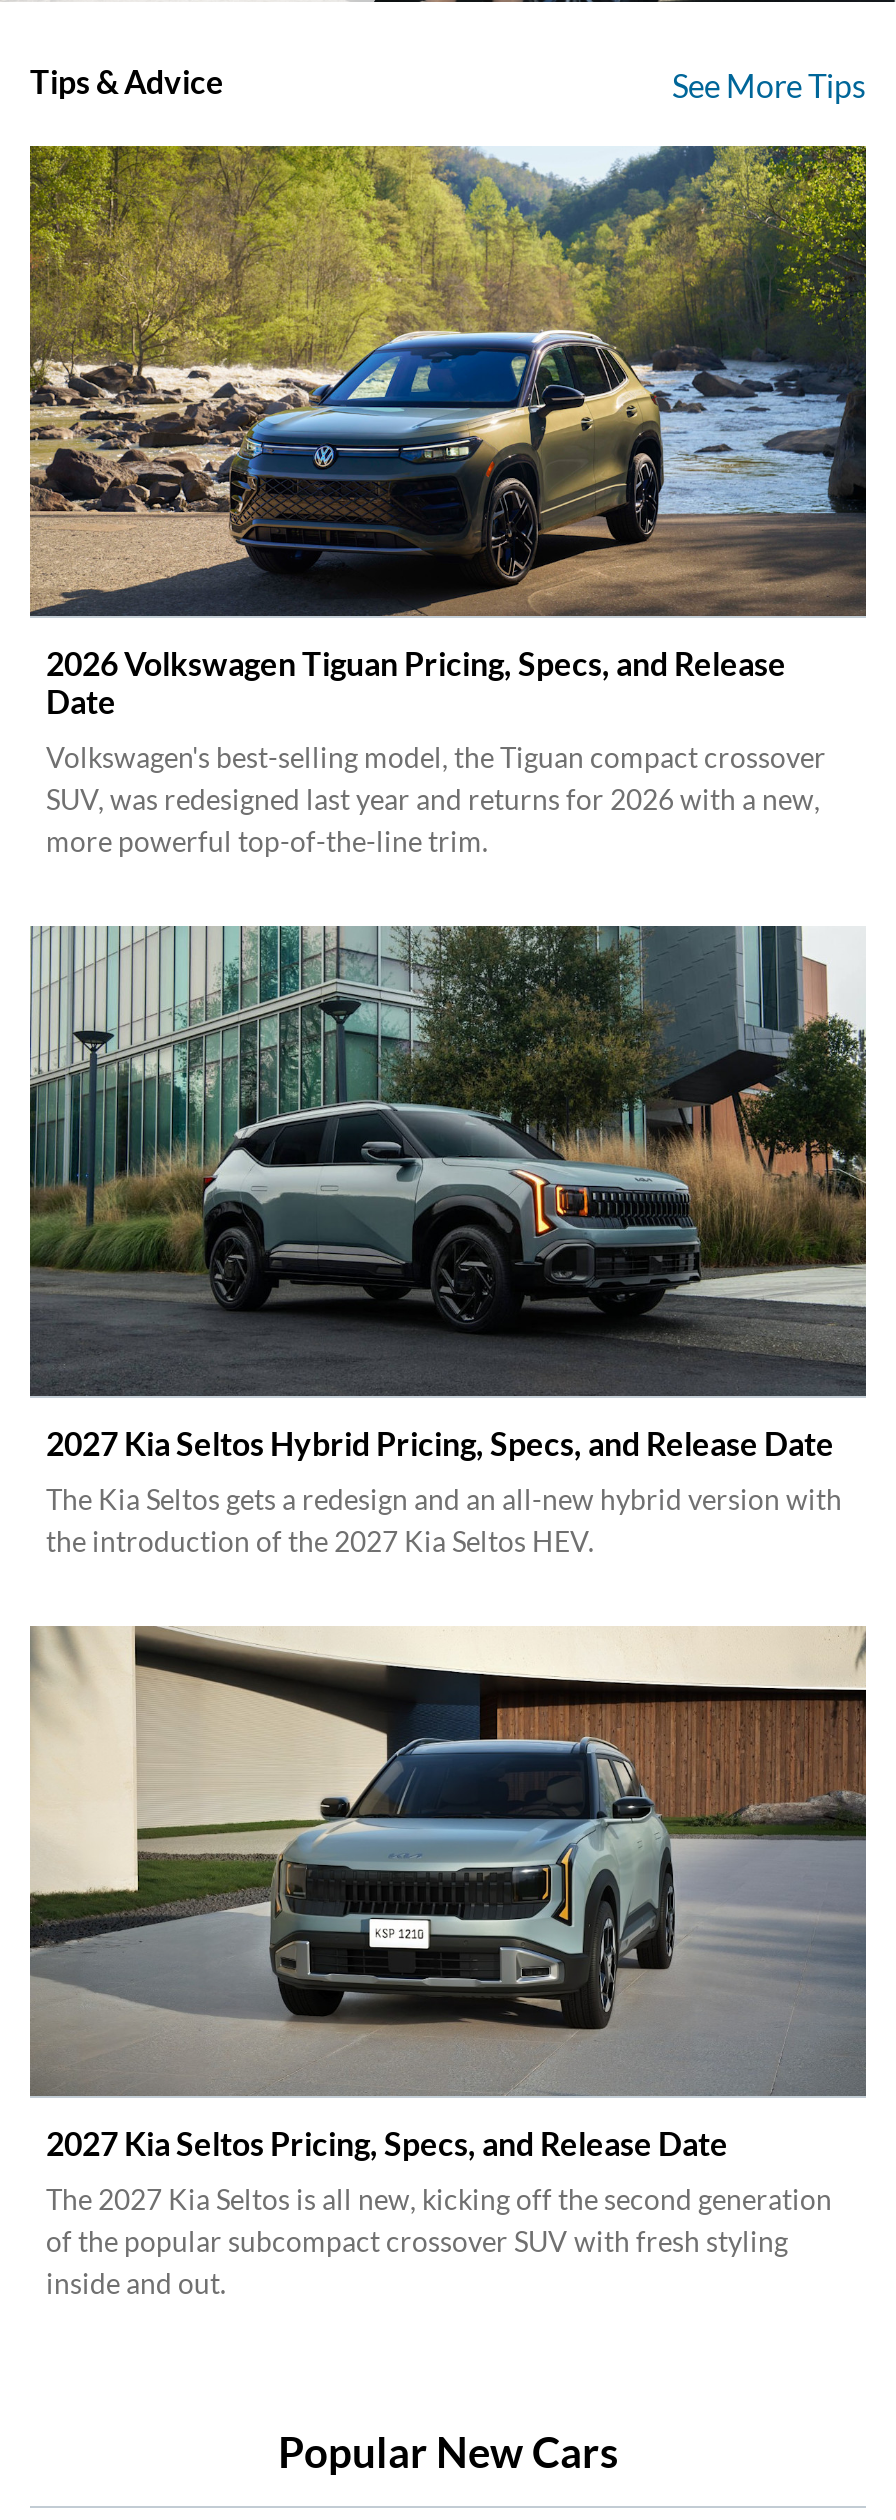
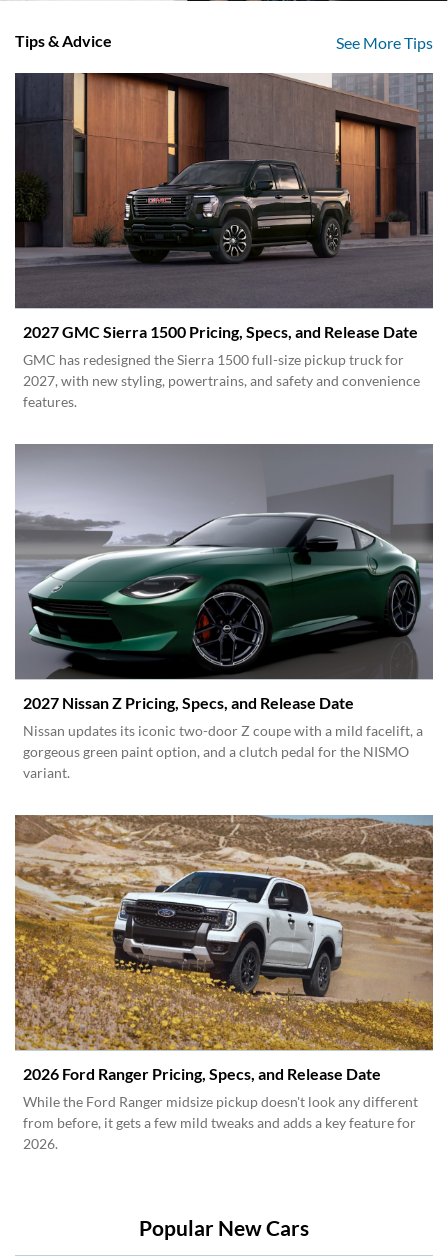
[28,144,868,720] [image] | 2026 Volkswagen Tiguan Pricing, Specs, and Release | Date -> [14,72,434,341] [image] | 2027 GMC Sierra 1500 Pricing, Specs, and Release Date
[46,740,826,858] Volkswagen's best-selling model, the Tiguan compact crossover | SUV, was redesigned last year and returns for 2026 with a new, | more powerful top-of-the-line trim. -> [23,351,420,410] GMC has redesigned the Sierra 1500 full-size pickup truck for | 2027, with new styling, powertrains, and safety and convenience | features.
[28,888,868,1462] [image] | 2027 Kia Seltos Hybrid Pricing, Specs, and Release Date -> [14,443,434,712] [image] | 2027 Nissan Z Pricing, Specs, and Release Date
[46,1482,842,1558] The Kia Seltos gets a redesign and an all-new hybrid version with | the introduction of the 2027 Kia Seltos HEV. -> [23,722,423,781] Nissan updates its iconic two-door Z coupe with a mild facelift, a | gorgeous green paint option, and a clutch pedal for the NISMO | variant.
[28,1626,868,2162] [image] | 2027 Kia Seltos Pricing, Specs, and Release Date -> [14,814,434,1083] [image] | 2026 Ford Ranger Pricing, Specs, and Release Date
[46,2182,832,2300] The 2027 Kia Seltos is all new, kicking off the second generation | of the popular subcompact crossover SUV with fresh styling | inside and out. -> [23,1093,418,1152] While the Ford Ranger midsize pickup doesn't look any different | from before, it gets a few mild tweaks and adds a key feature for | 2026.

